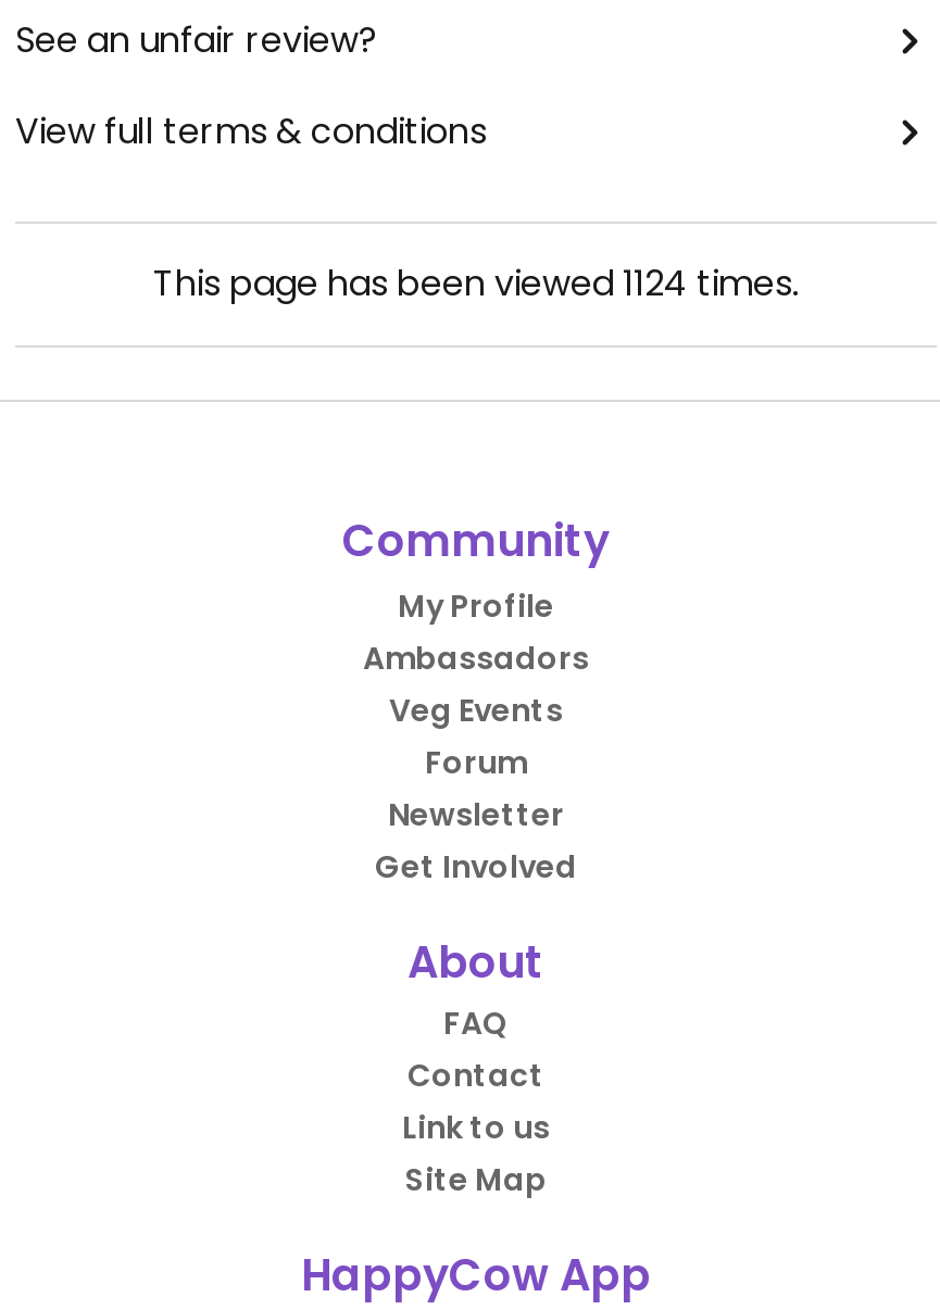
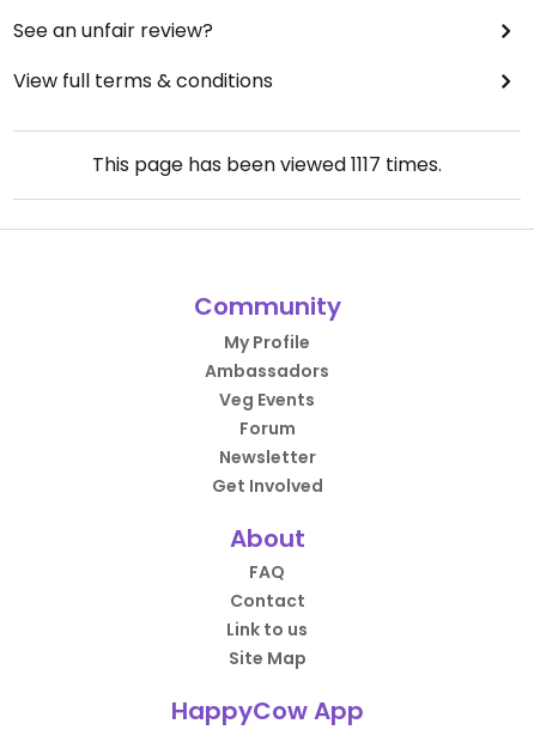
[153,259,799,309] This page has been viewed 1124 times. -> [92,151,442,179] This page has been viewed 1117 times.

